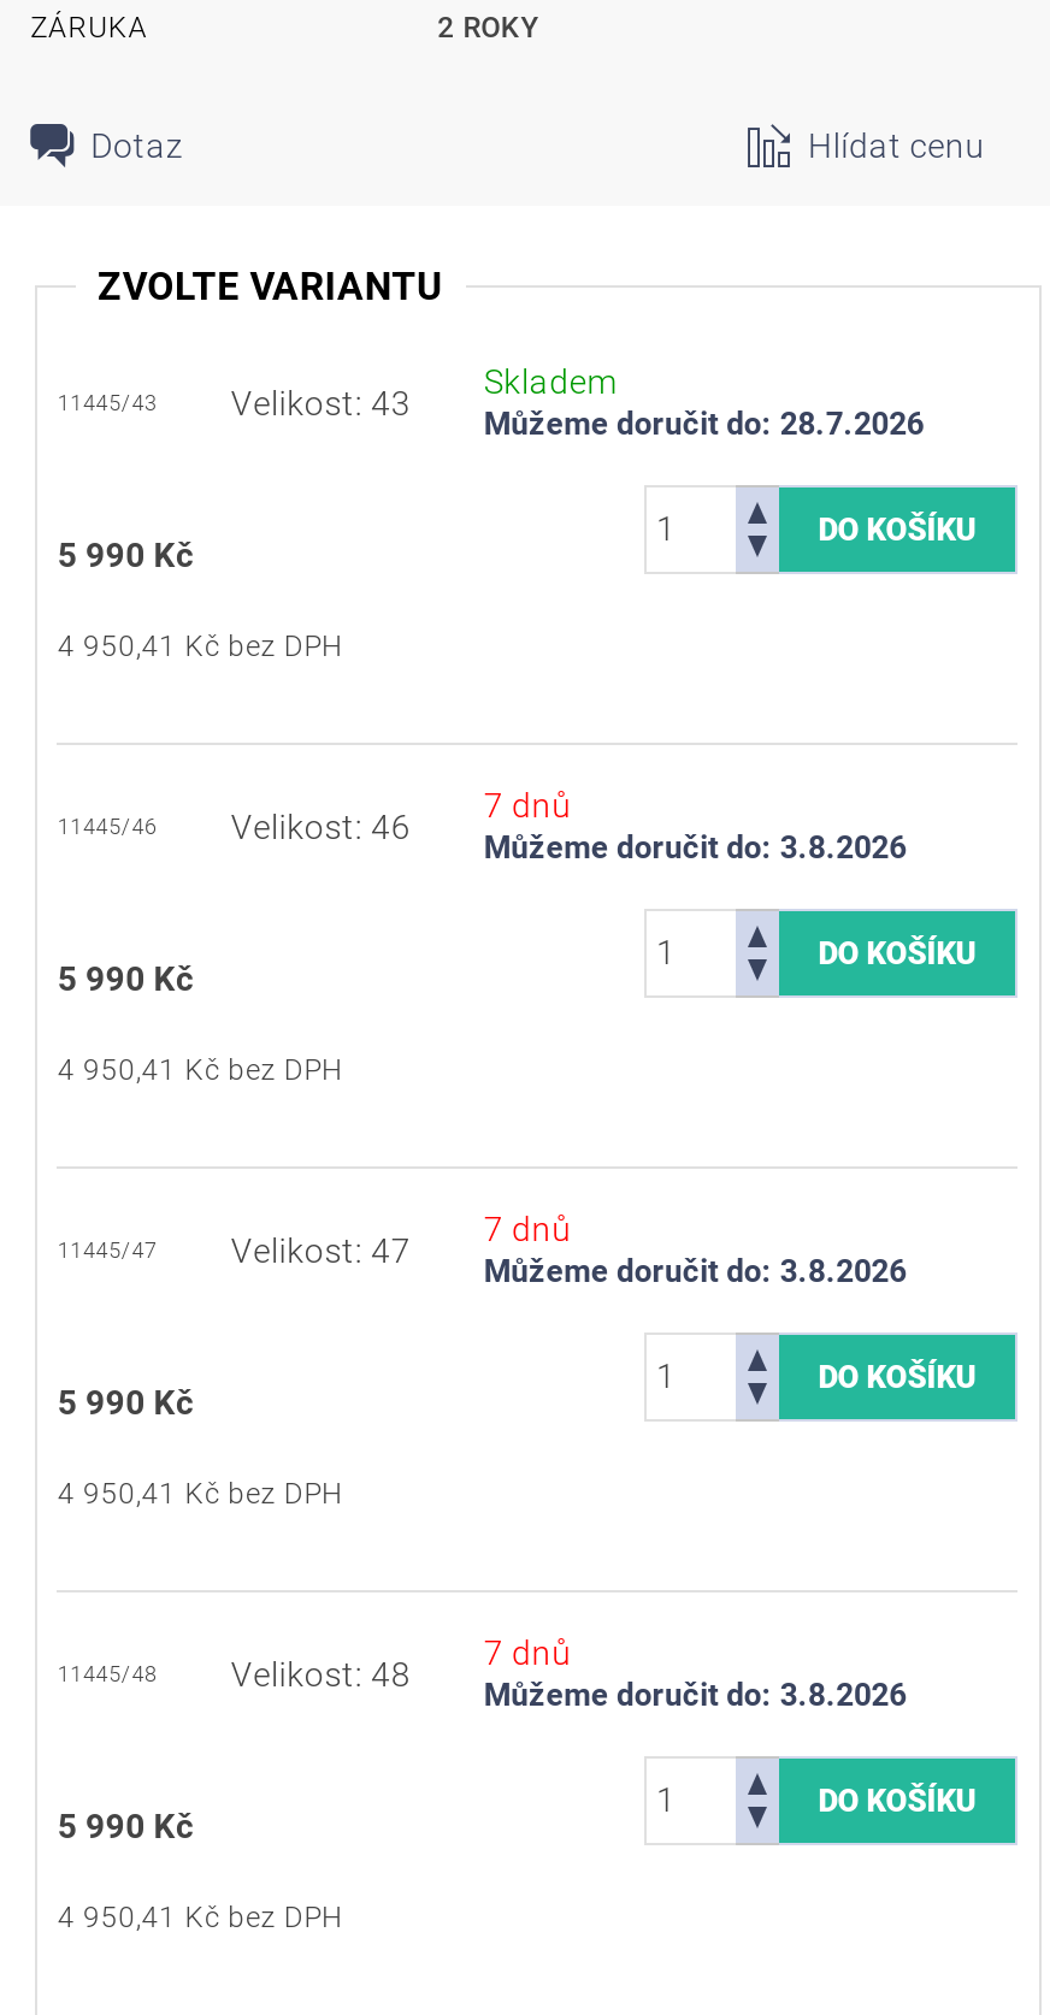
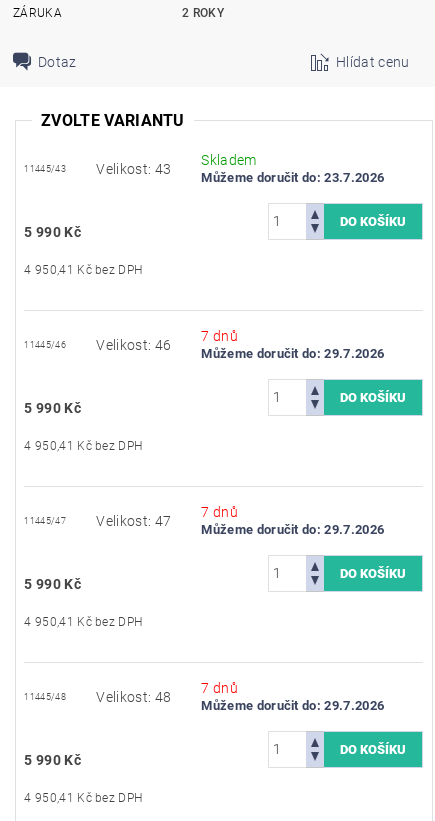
[484,407,924,443] Můžeme doručit do: 28.7.2026 -> [201,170,384,185] Můžeme doručit do: 23.7.2026
[484,831,906,867] Můžeme doručit do: 3.8.2026 -> [201,346,384,361] Můžeme doručit do: 29.7.2026
[484,1254,906,1290] Můžeme doručit do: 3.8.2026 -> [201,522,384,537] Můžeme doručit do: 29.7.2026
[484,1678,906,1714] Můžeme doručit do: 3.8.2026 -> [201,698,384,713] Můžeme doručit do: 29.7.2026

